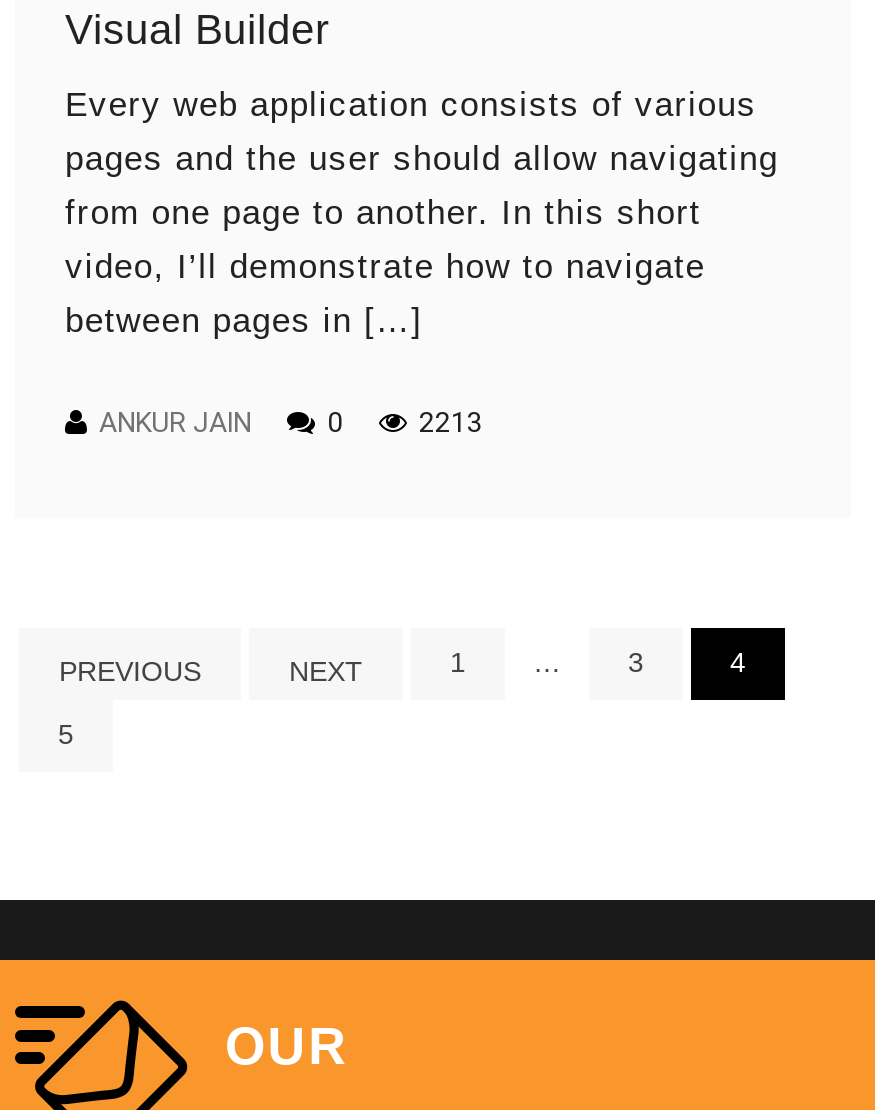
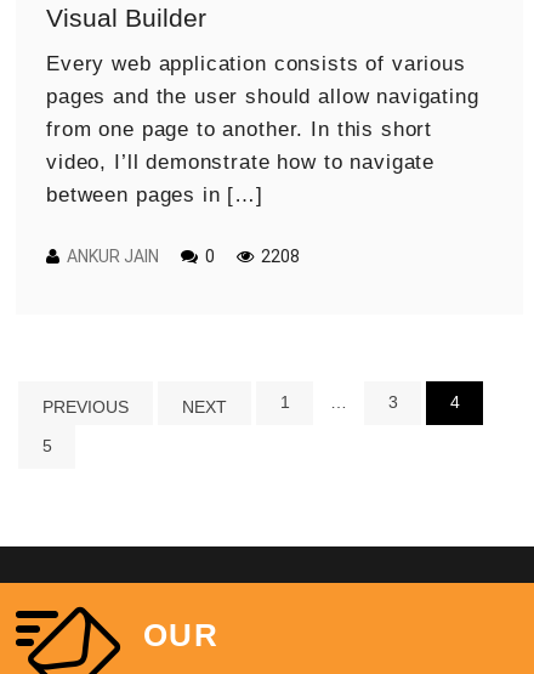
[413,406,483,438] 2213 -> [257,247,300,266] 2208

